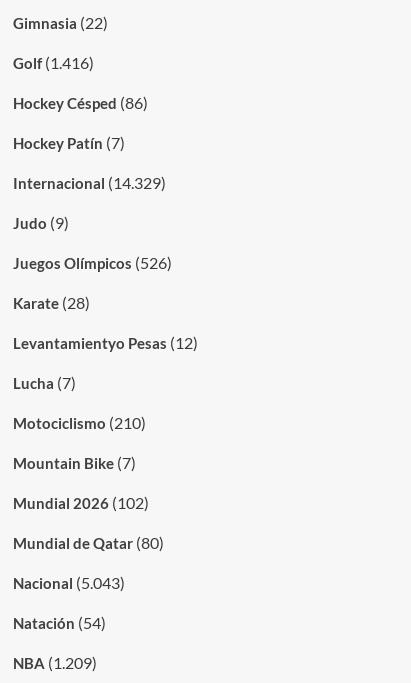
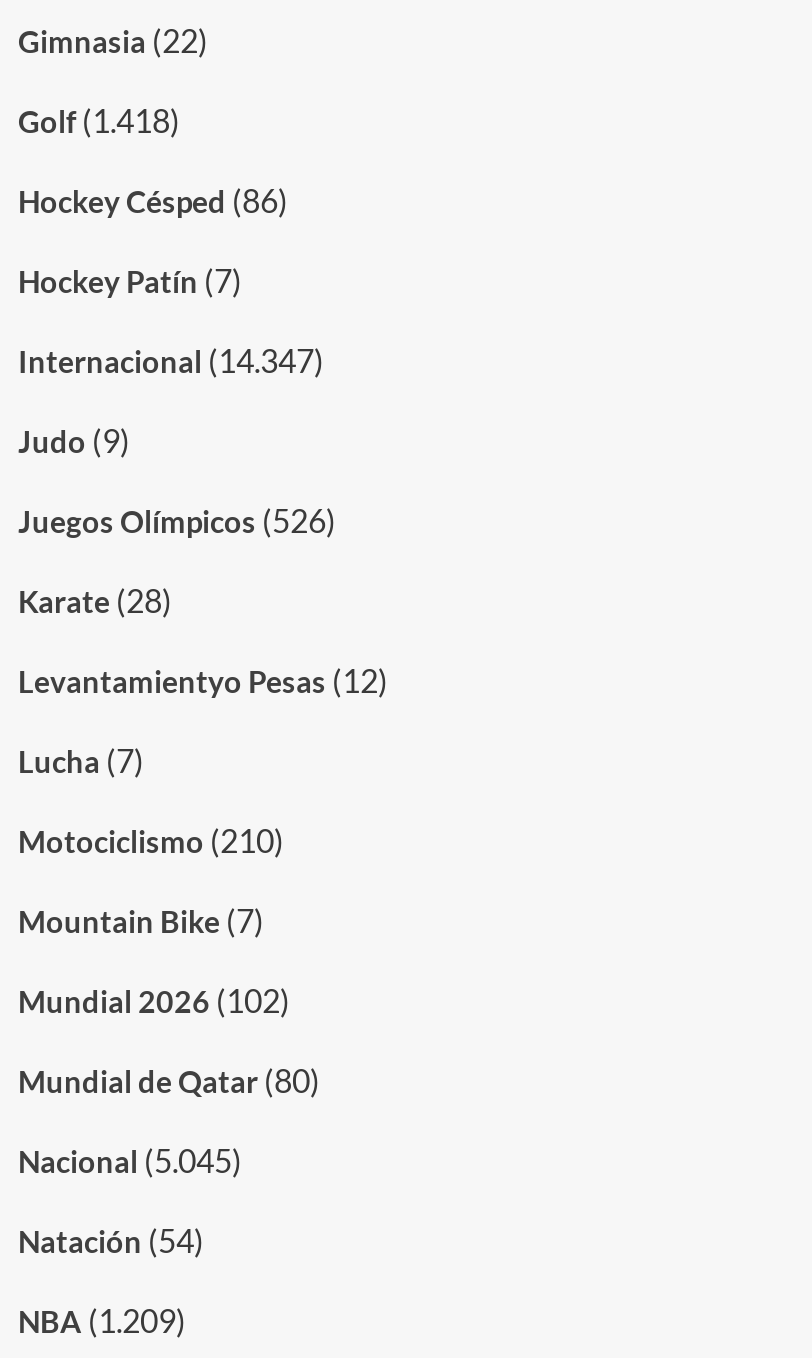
[12,53,93,72] Golf (1.416) -> [18,102,180,140] Golf (1.418)
[12,173,165,192] Internacional (14.329) -> [18,342,324,380] Internacional (14.347)
[12,573,124,592] Nacional (5.043) -> [18,1142,242,1180] Nacional (5.045)

